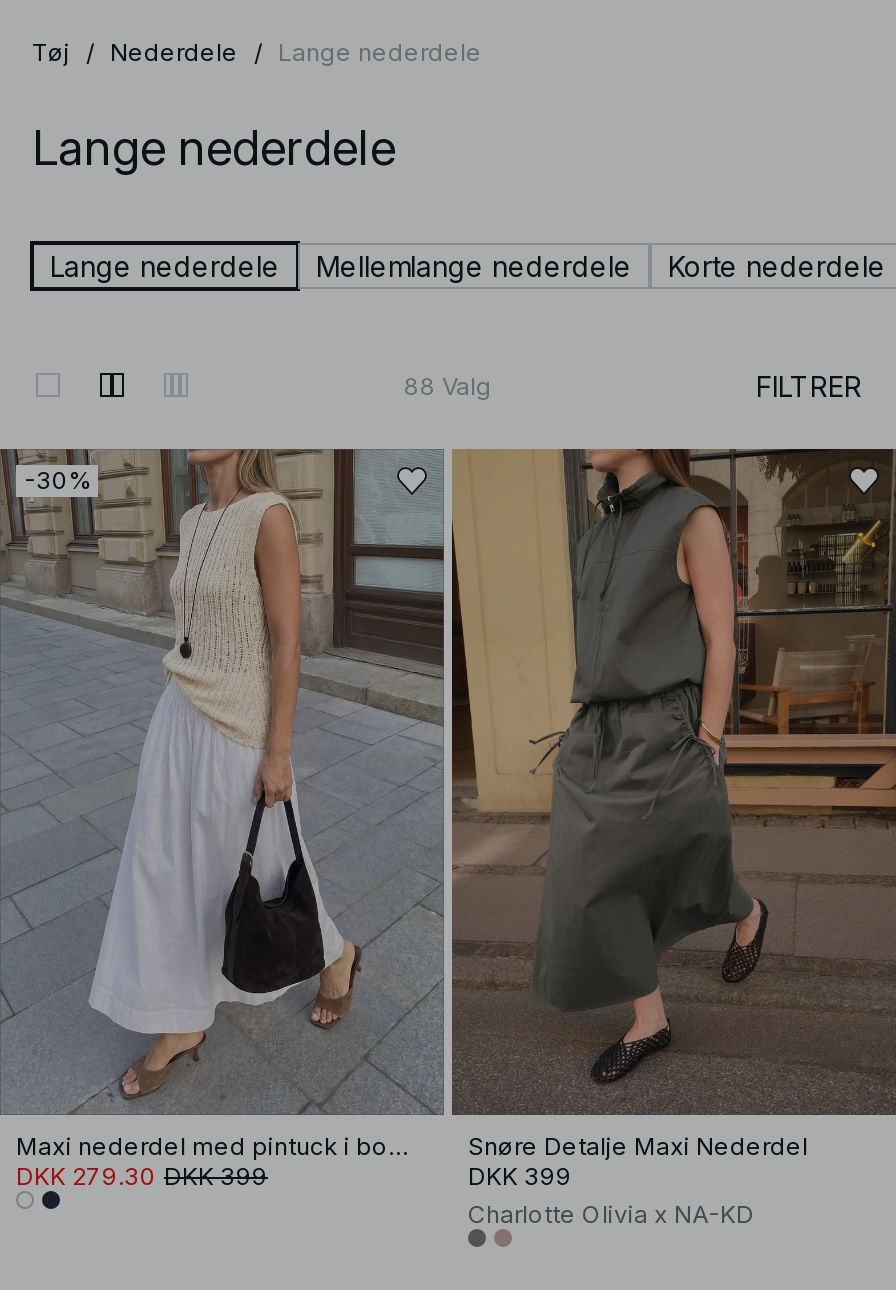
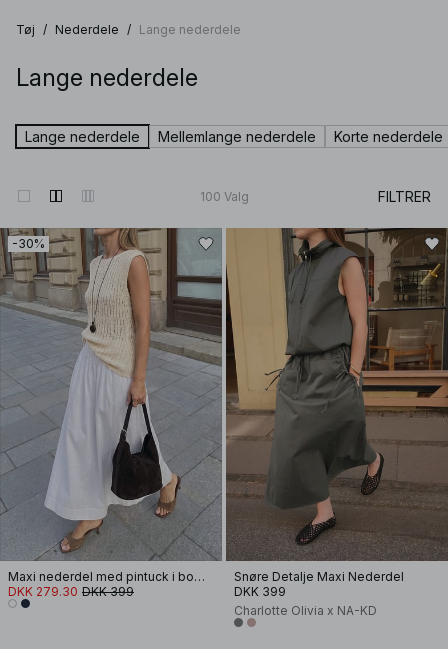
[404,370,492,400] 88 Valg -> [199,188,248,203] 100 Valg

